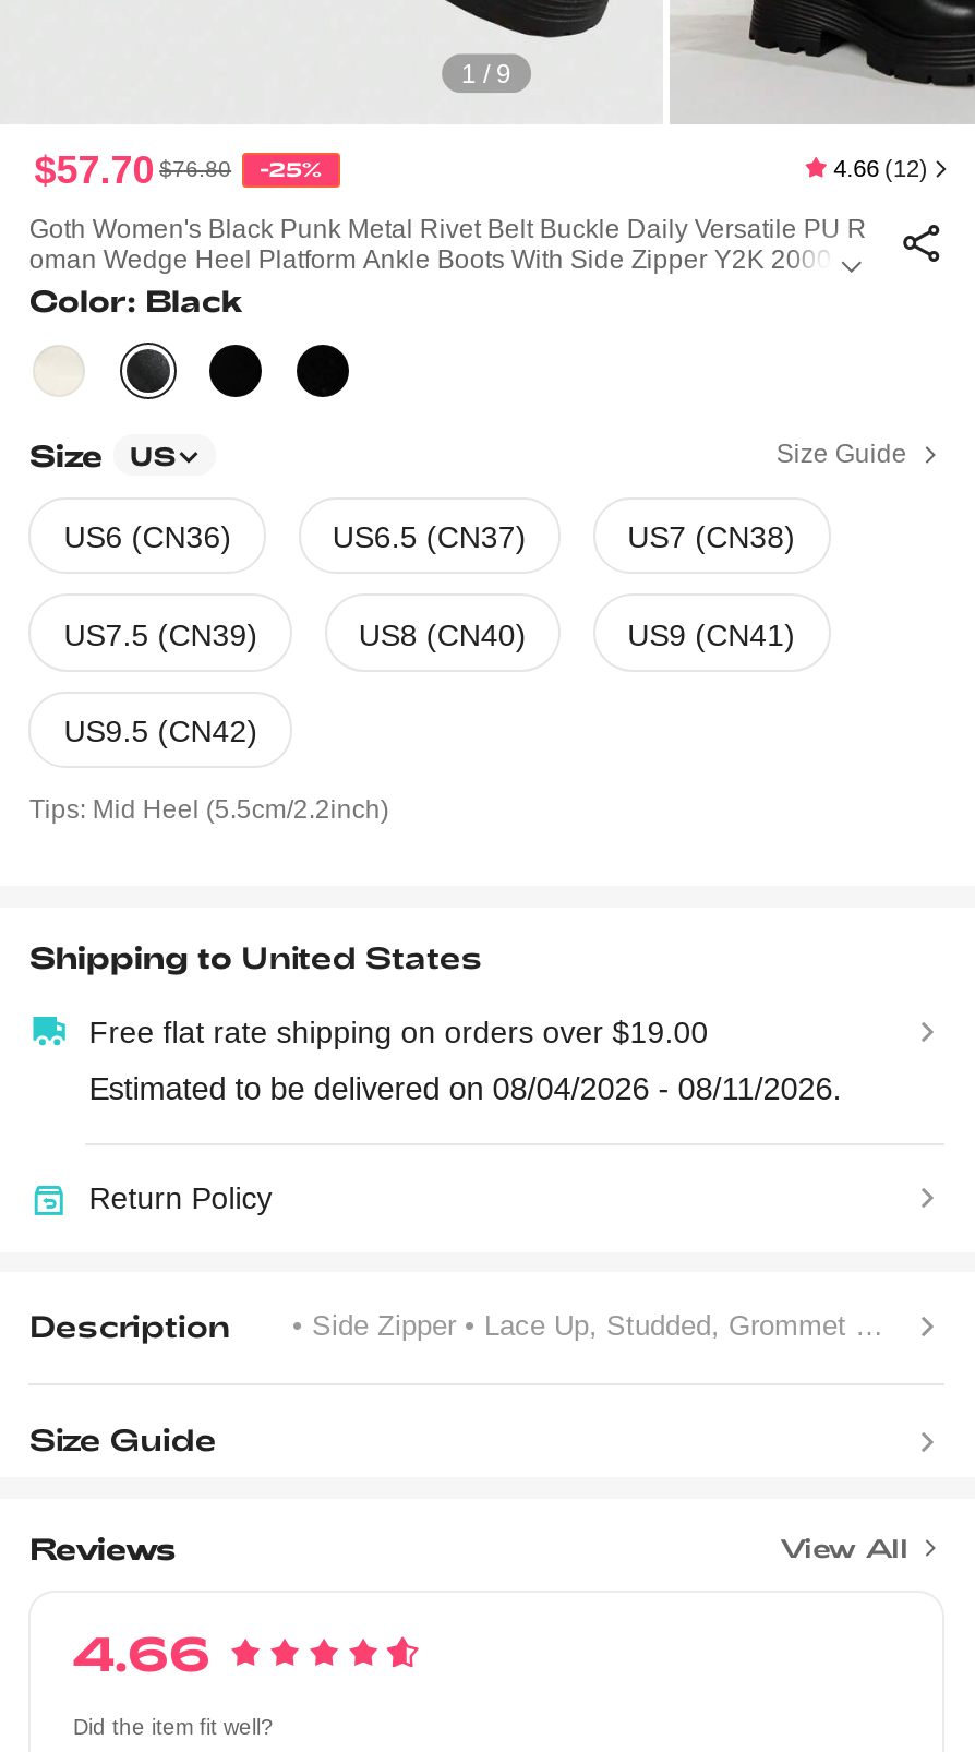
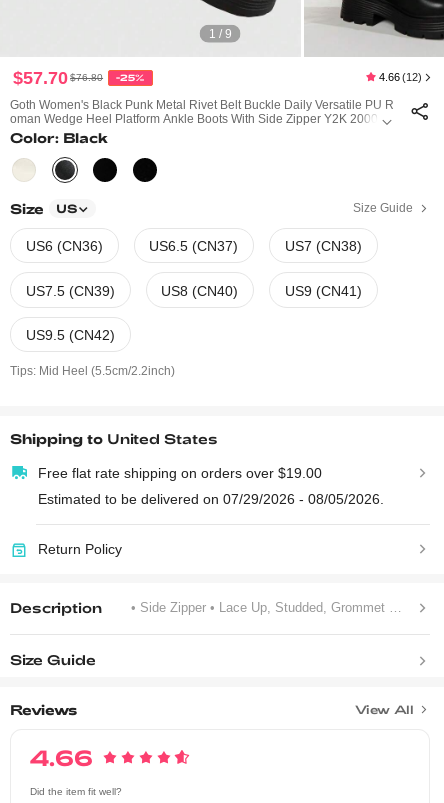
[89,1071,841,1106] Estimated to be delivered on 08/04/2026 - 08/11/2026. -> [38,491,384,507] Estimated to be delivered on 07/29/2026 - 08/05/2026.

